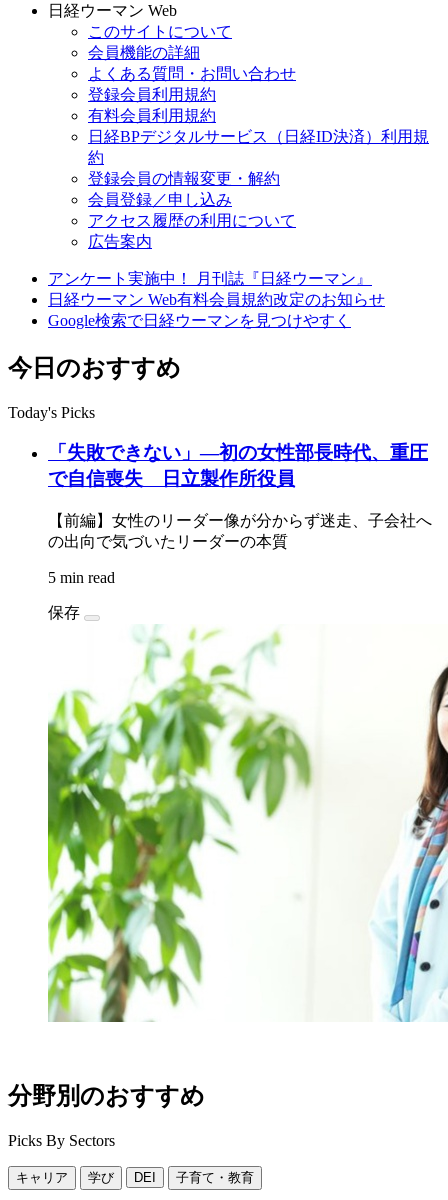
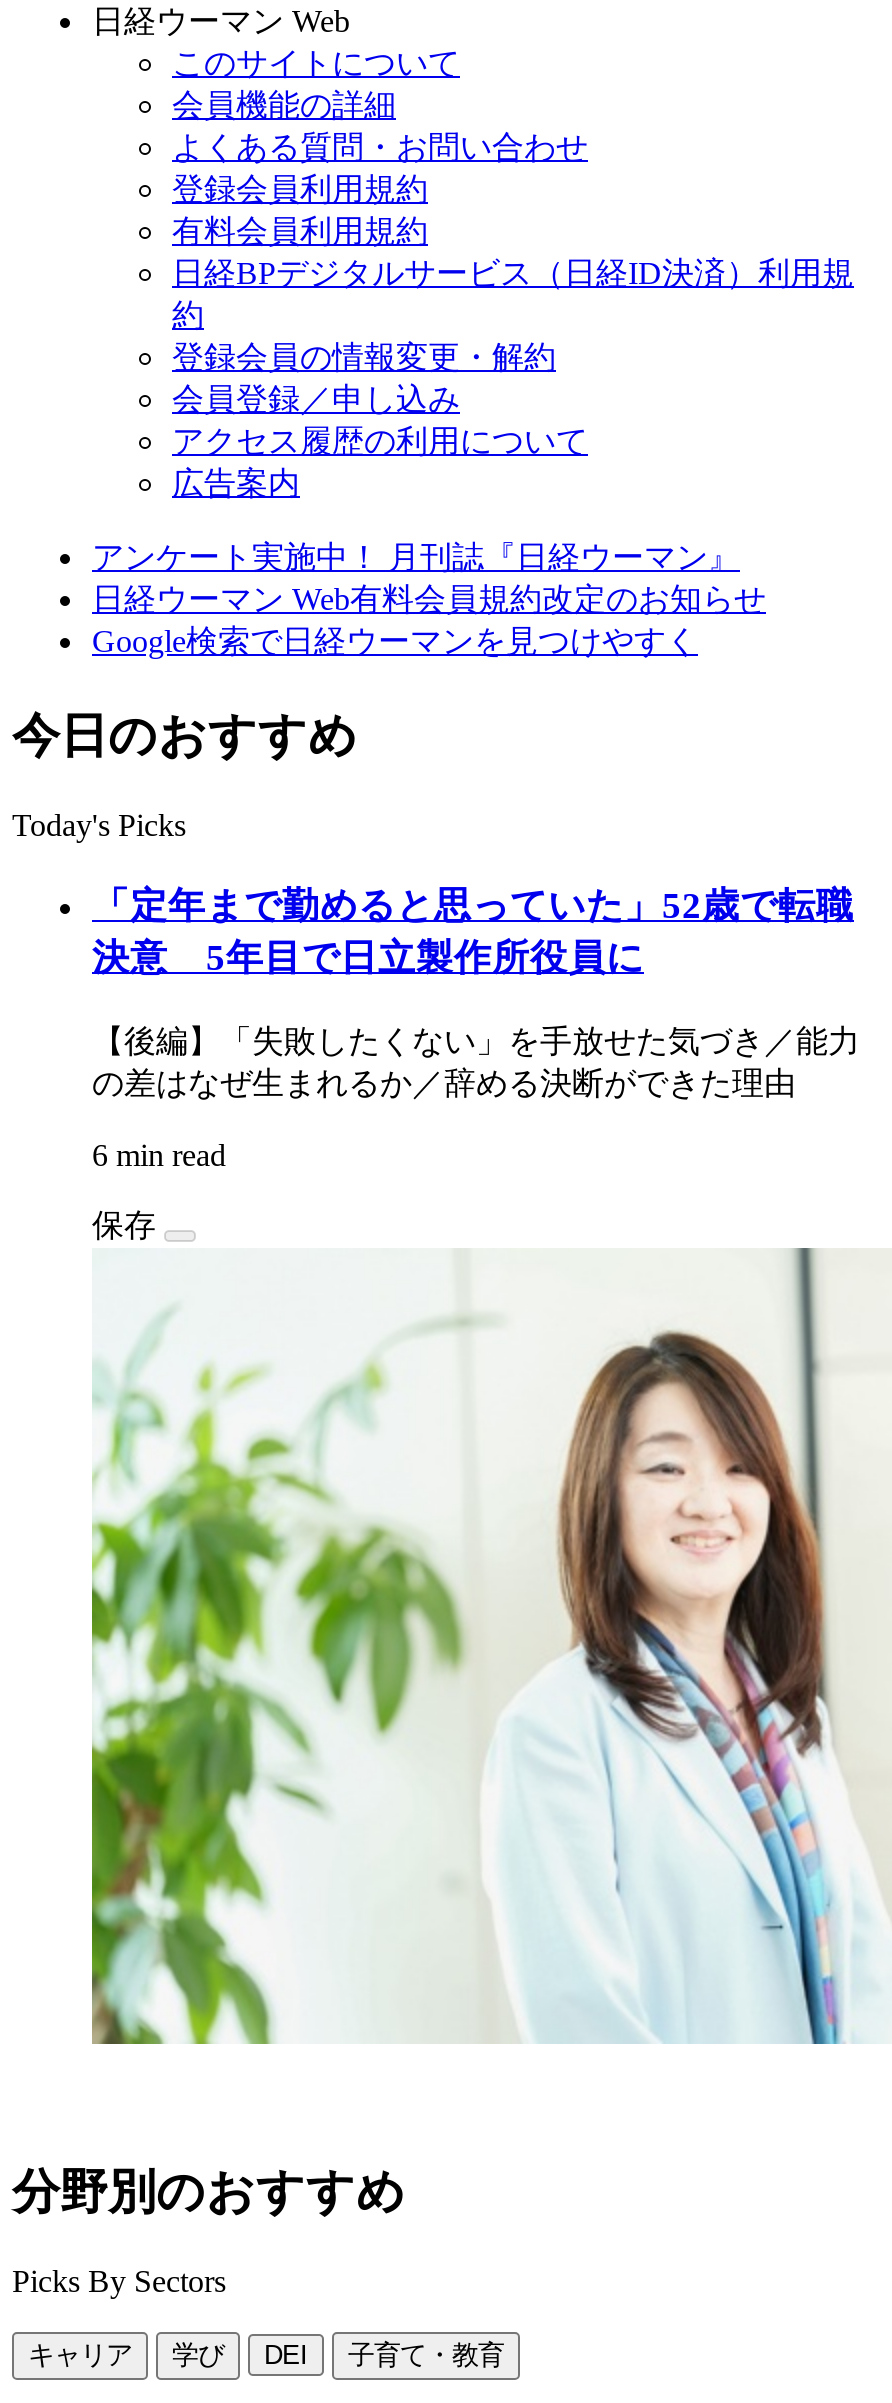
[48,442,428,489] 「失敗できない」―初の女性部長時代、重圧 | で自信喪失 日立製作所役員 -> [92,885,854,979] 「定年まで勤めると思っていた」52歳で転職 | 決意 5年目で日立製作所役員に
[48,512,432,550] 【前編】女性のリーダー像が分からず迷走、子会社へ | の出向で気づいたリーダーの本質 -> [92,1024,860,1100] 【後編】「失敗したくない」を手放せた気づき／能力 | の差はなぜ生まれるか／辞める決断ができた理由
[48,569,115,586] 5 min read -> [92,1138,226,1172] 6 min read
[47,624,445,1023] [image] -> [90,1246,886,2046] [image]

